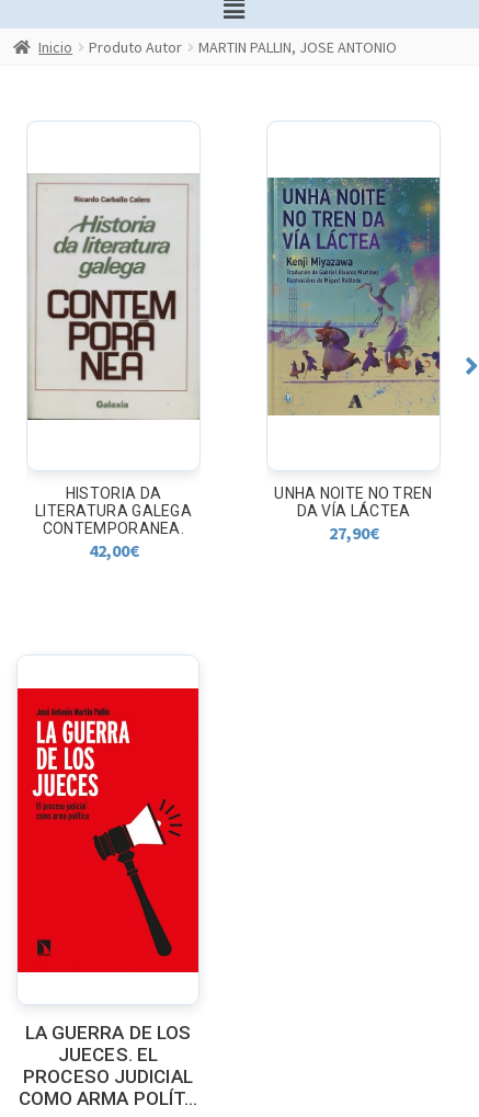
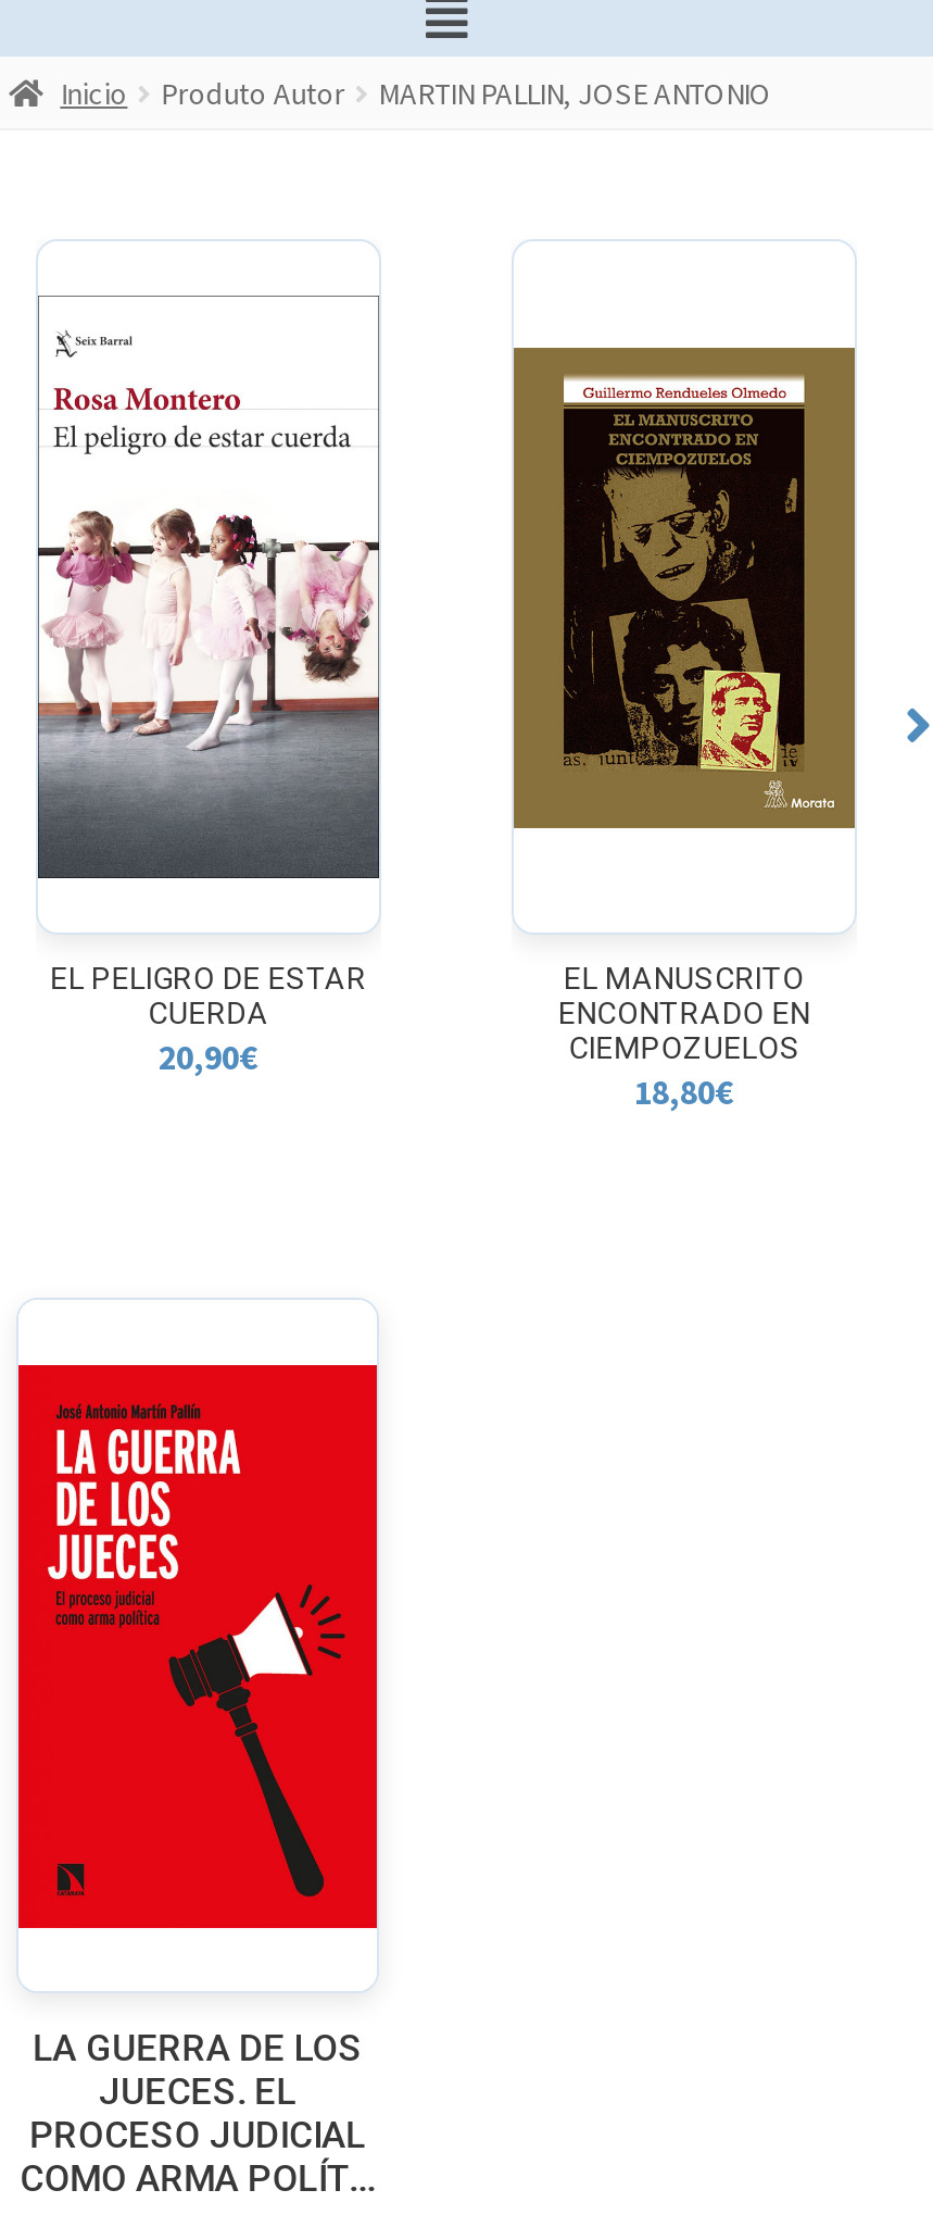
[27,169,199,562] [image] | HISTORIA DA | LITERATURA GALEGA | CONTEMPORANEA. | 42,00€ -> [36,330,381,1079] [image] | EL PELIGRO DE ESTAR | CUERDA | 20,90€
[266,175,440,418] [image] -> [512,346,855,830] [image]
[274,485,433,544] UNHA NOITE NO TREN | DA VÍA LÁCTEA | 27,90€ -> [558,962,810,1114] EL MANUSCRITO | ENCONTRADO EN | CIEMPOZUELOS | 18,80€

